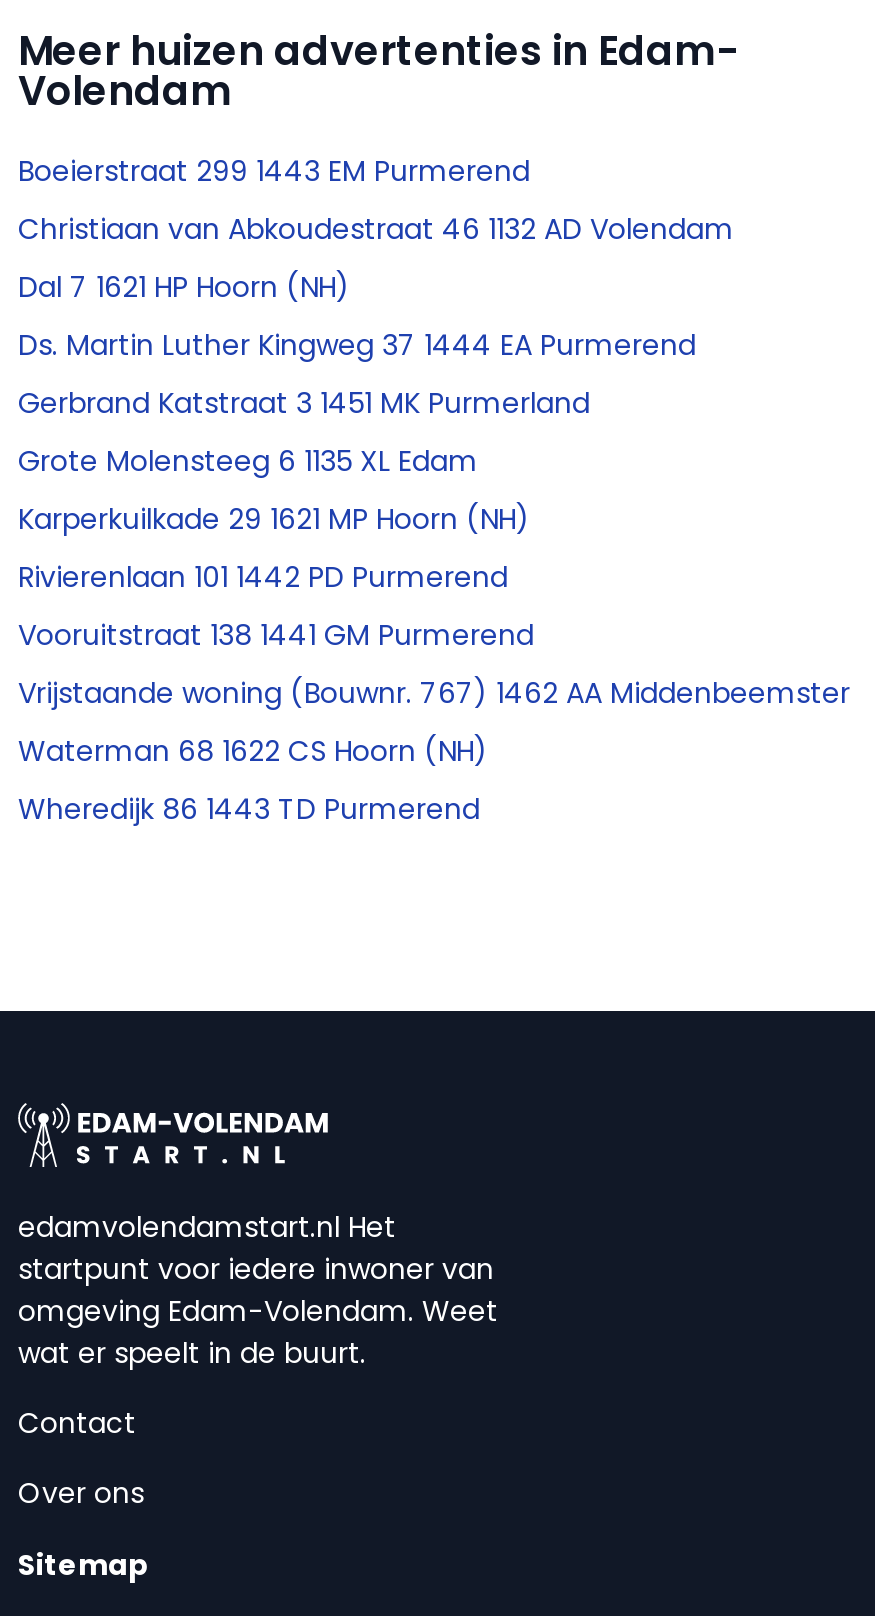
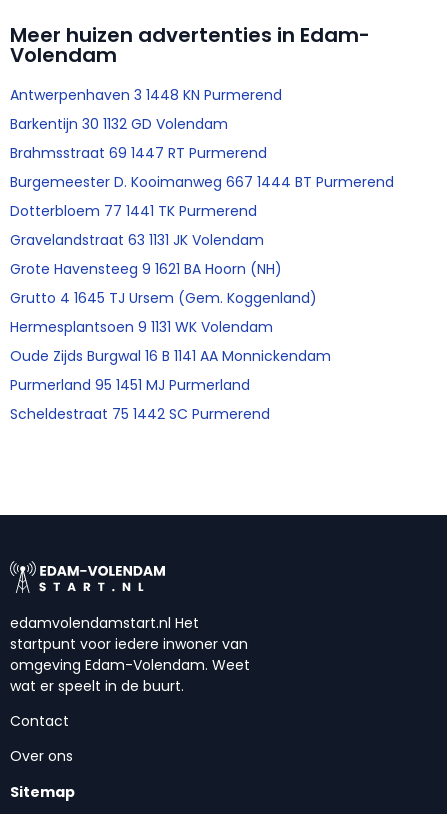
[18,152,850,830] Boeierstraat 299 1443 EM Purmerend | Christiaan van Abkoudestraat 46 1132 AD Volendam | Dal 7 1621 HP Hoorn (NH) | Ds. Martin Luther Kingweg 37 1444 EA Purmerend | Gerbrand Katstraat 3 1451 MK Purmerland | Grote Molensteeg 6 1135 XL Edam | Karperkuilkade 29 1621 MP Hoorn (NH) | Rivierenlaan 101 1442 PD Purmerend | Vooruitstraat 138 1441 GM Purmerend | Vrijstaande woning (Bouwnr. 767) 1462 AA Middenbeemster | Waterman 68 1622 CS Hoorn (NH) | Wheredijk 86 1443 TD Purmerend -> [10,85,394,424] Antwerpenhaven 3 1448 KN Purmerend | Barkentijn 30 1132 GD Volendam | Brahmsstraat 69 1447 RT Purmerend | Burgemeester D. Kooimanweg 667 1444 BT Purmerend | Dotterbloem 77 1441 TK Purmerend | Gravelandstraat 63 1131 JK Volendam | Grote Havensteeg 9 1621 BA Hoorn (NH) | Grutto 4 1645 TJ Ursem (Gem. Koggenland) | Hermesplantsoen 9 1131 WK Volendam | Oude Zijds Burgwal 16 B 1141 AA Monnickendam | Purmerland 95 1451 MJ Purmerland | Scheldestraat 75 1442 SC Purmerend

